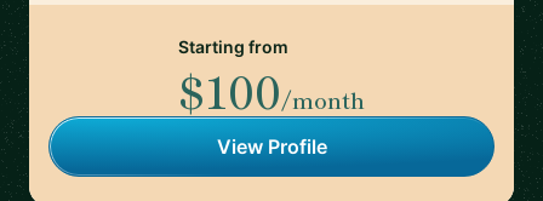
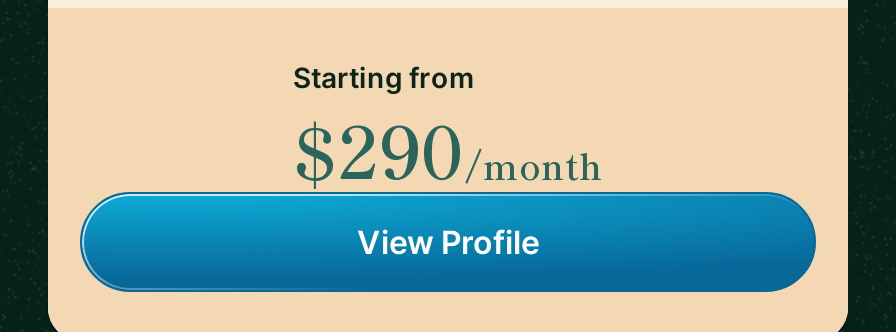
[178,58,365,121] $100/month -> [293,96,603,200] $290/month

